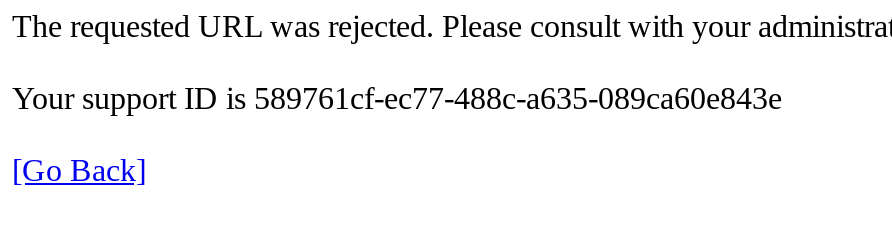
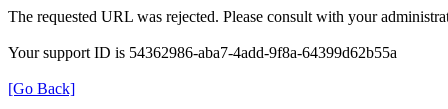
[12,81,782,115] Your support ID is 589761cf-ec77-488c-a635-089ca60e843e -> [8,44,397,61] Your support ID is 54362986-aba7-4add-9f8a-64399d62b55a

